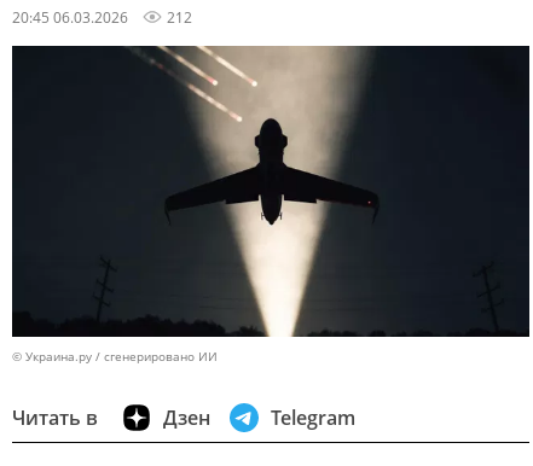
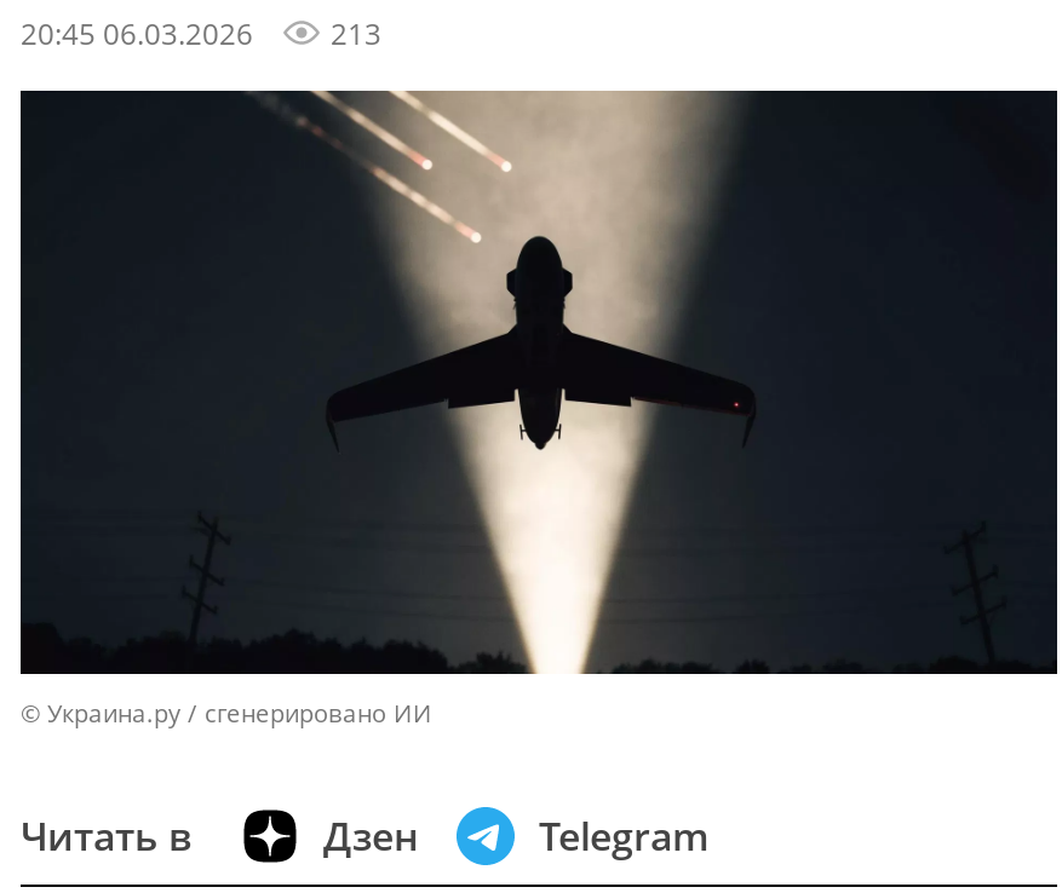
[12,7,192,27] 20:45 06.03.2026 212 -> [21,13,381,52] 20:45 06.03.2026 213

